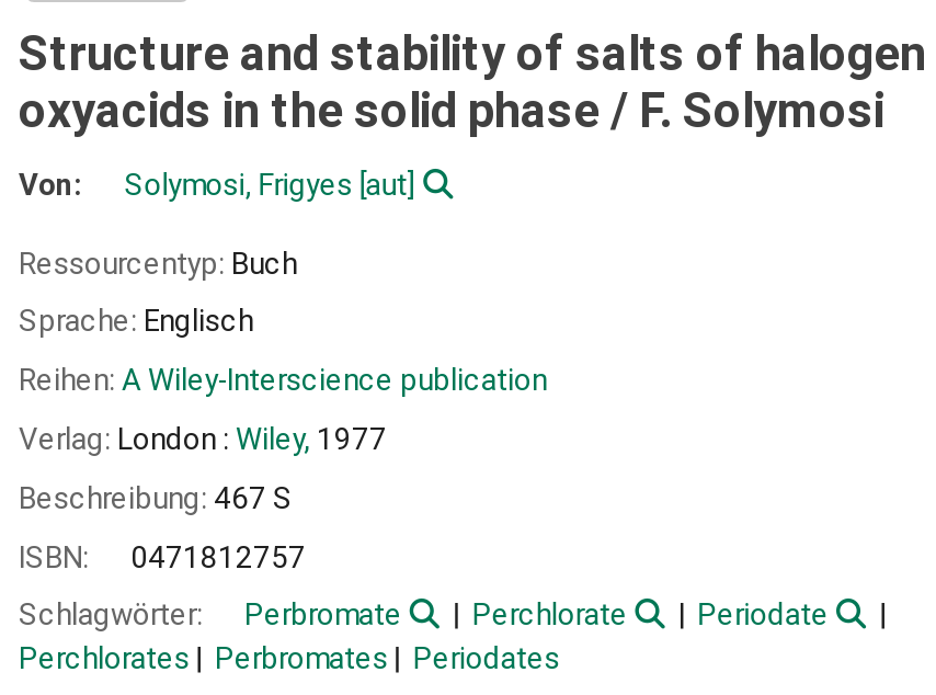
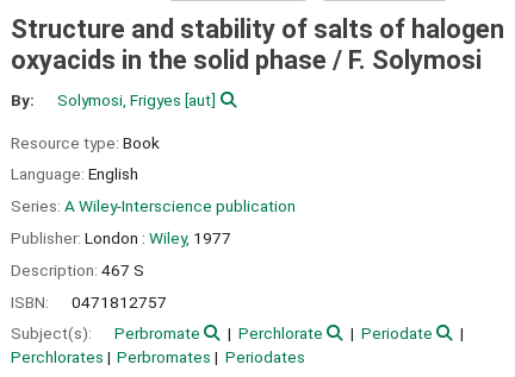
[19,166,82,201] Von: -> [11,90,35,109] By:
[19,244,297,280] Ressourcentyp: Buch -> [11,133,160,152] Resource type: Book
[19,303,253,338] Sprache: Englisch -> [11,164,138,184] Language: English
[19,362,547,397] Reihen: A Wiley-Interscience publication -> [11,196,296,215] Series: A Wiley-Interscience publication
[19,421,387,456] Verlag: London : Wiley, 1977 -> [11,228,231,247] Publisher: London : Wiley, 1977
[19,479,293,515] Beschreibung: 467 S -> [11,260,144,279] Description: 467 S
[19,597,209,632] Schlagwörter: -> [11,324,95,343] Subject(s):

